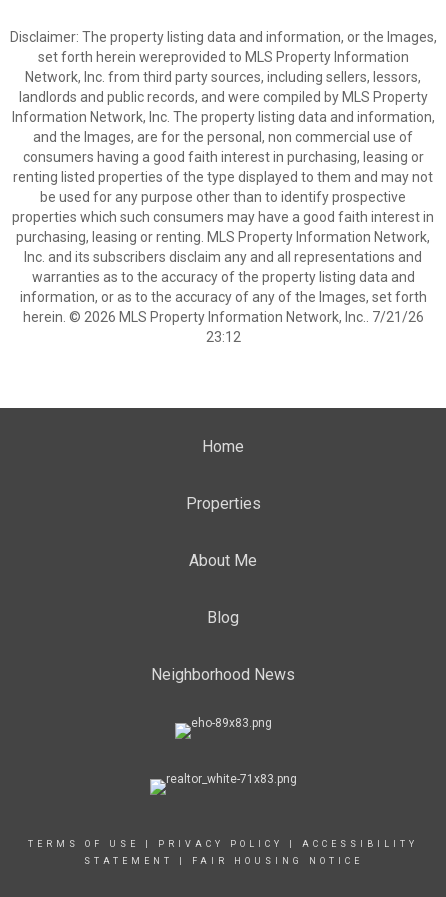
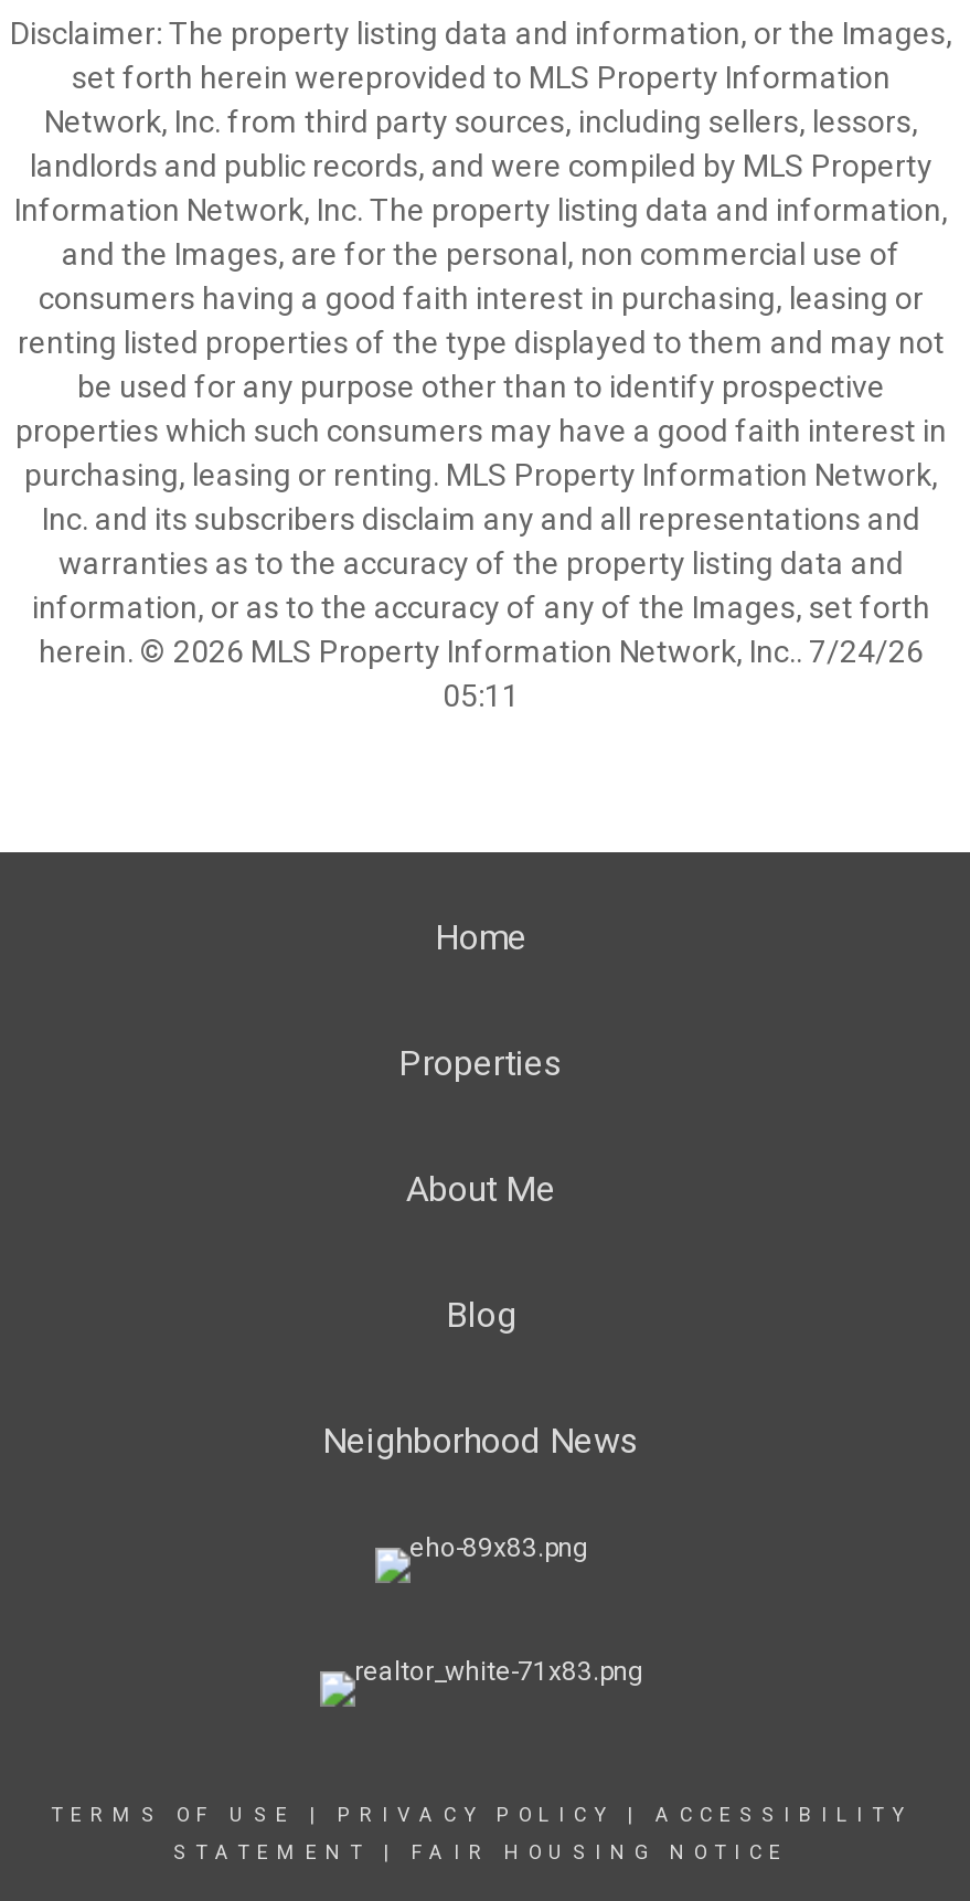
[22,309,423,325] herein. © 2026 MLS Property Information Network, Inc.. 7/21/26 -> [39,634,924,669] herein. © 2026 MLS Property Information Network, Inc.. 7/24/26
[205,329,240,345] 23:12 -> [443,678,520,713] 05:11

